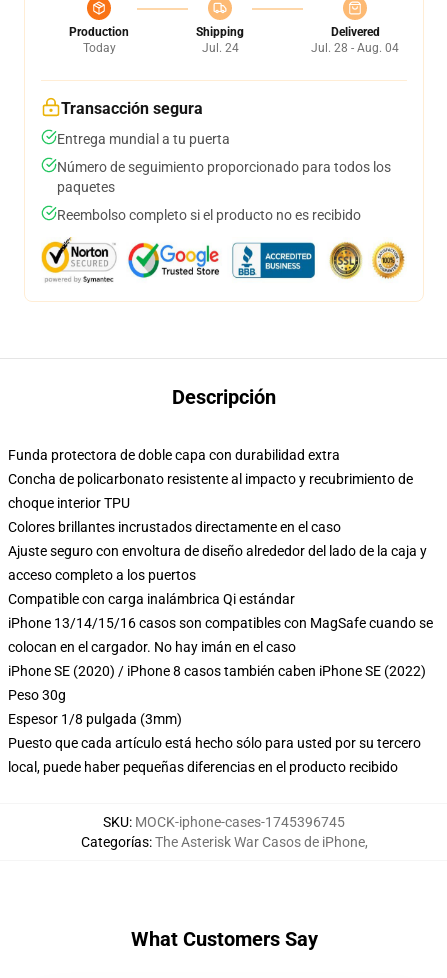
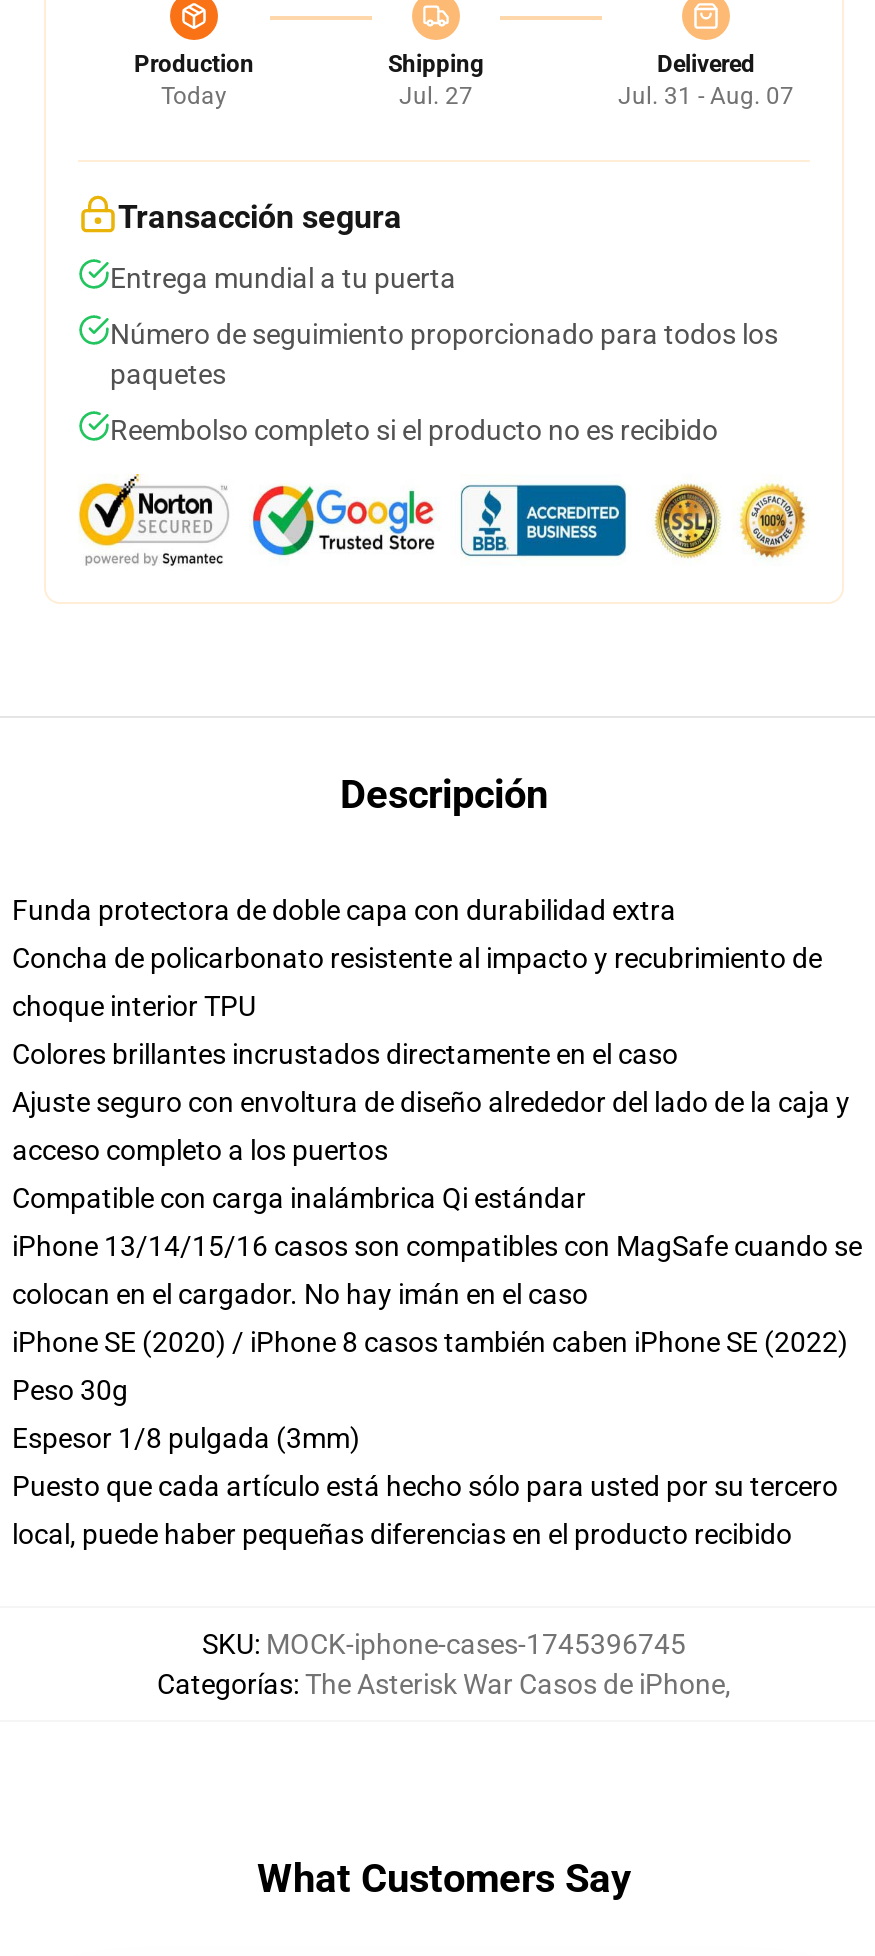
[201,41,238,55] Jul. 24 -> [399,82,473,110] Jul. 27
[311,41,399,55] Jul. 28 - Aug. 04 -> [618,82,794,110] Jul. 31 - Aug. 07

